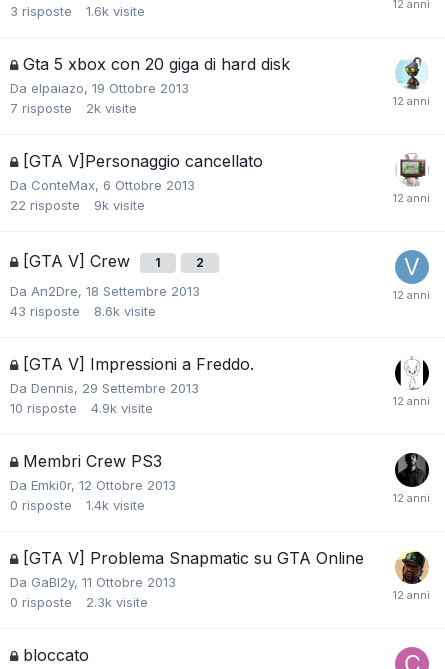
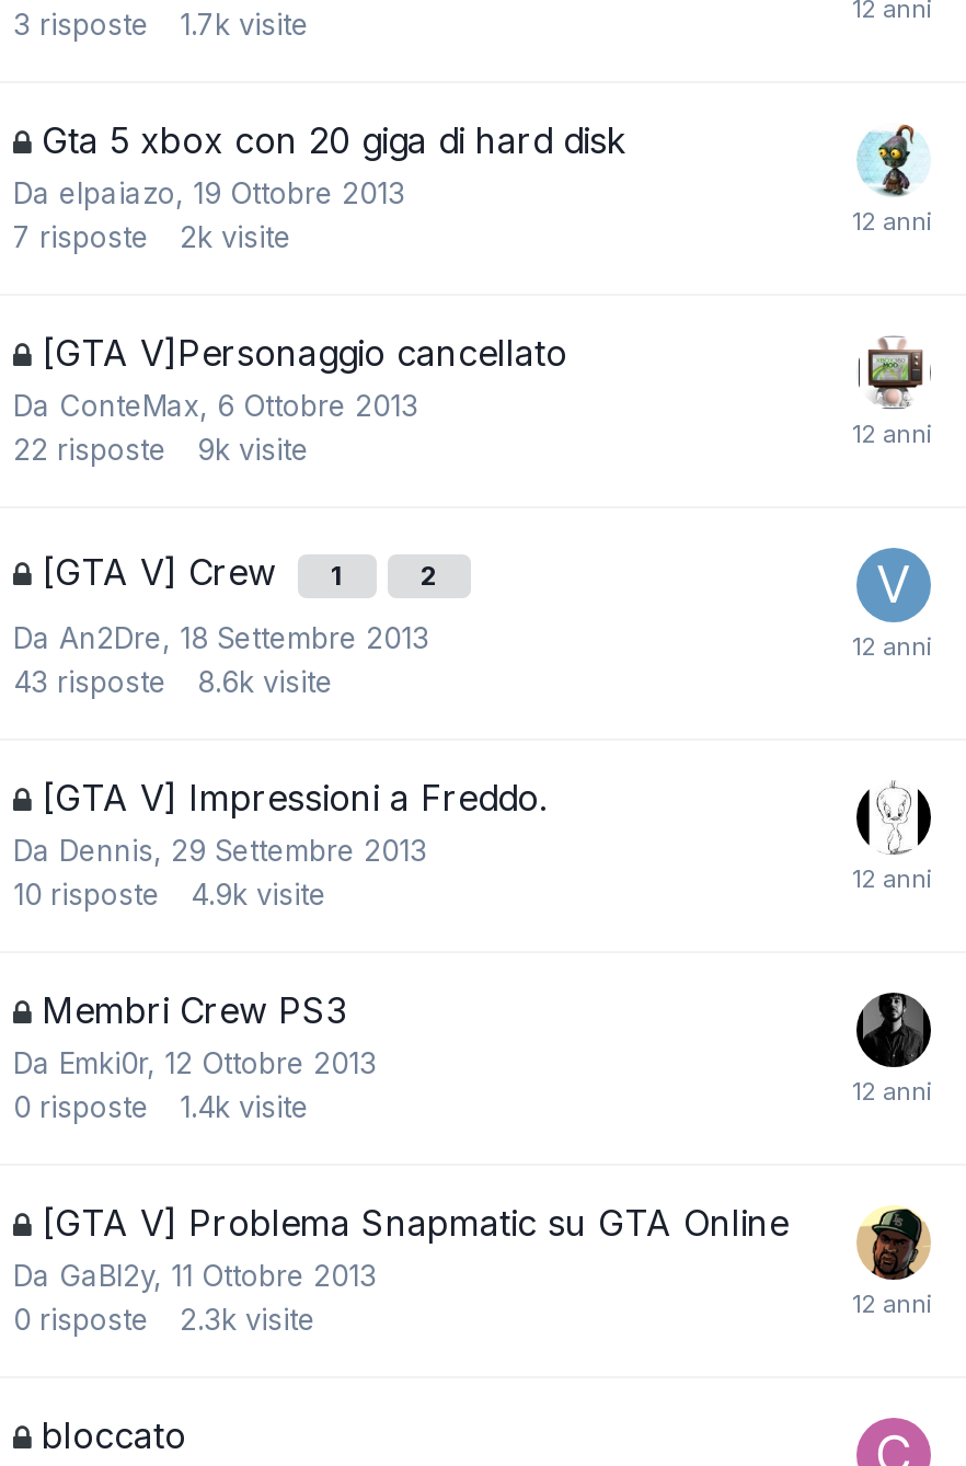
[10,2,145,18] 3 risposte 1.6k visite -> [13,5,309,41] 3 risposte 1.7k visite

